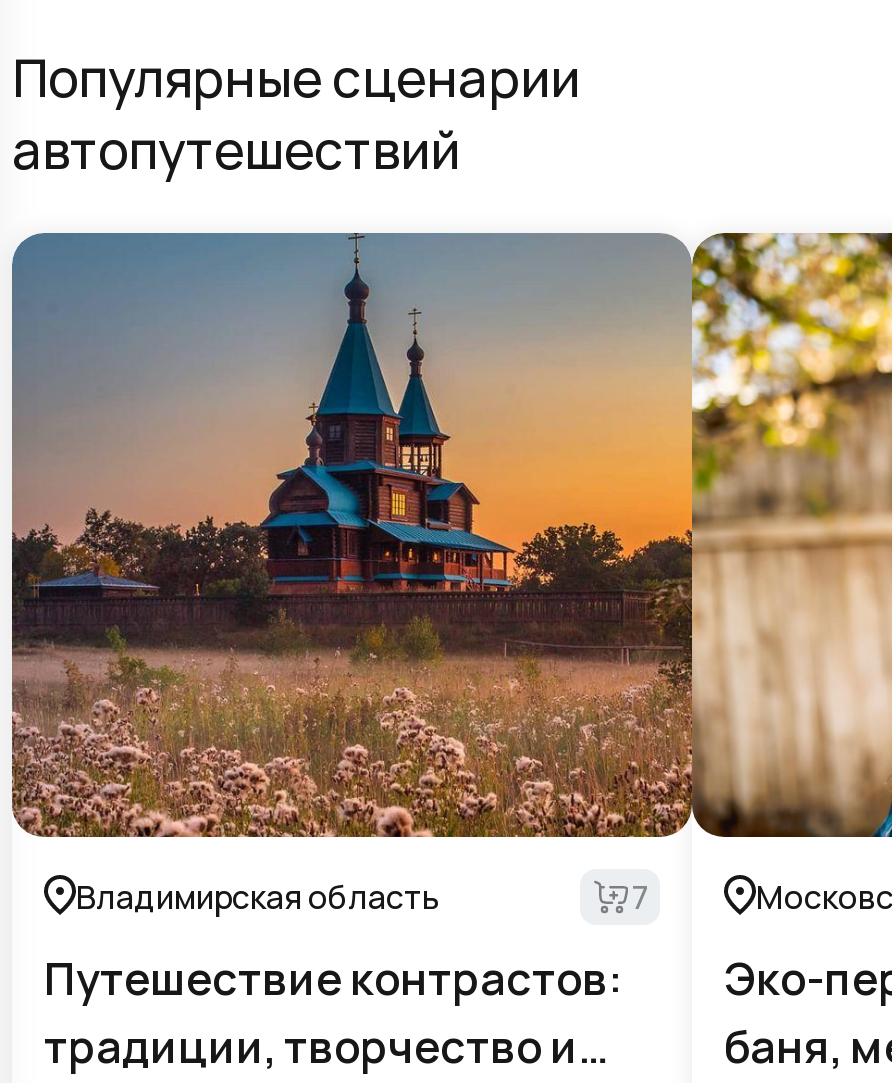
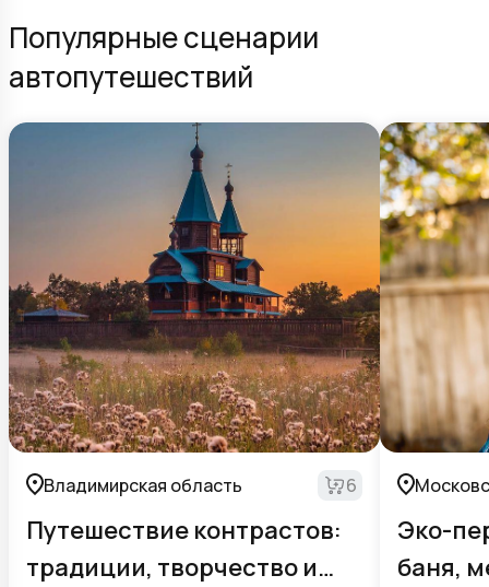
[632,875,650,919] 7 -> [346,473,357,497] 6

